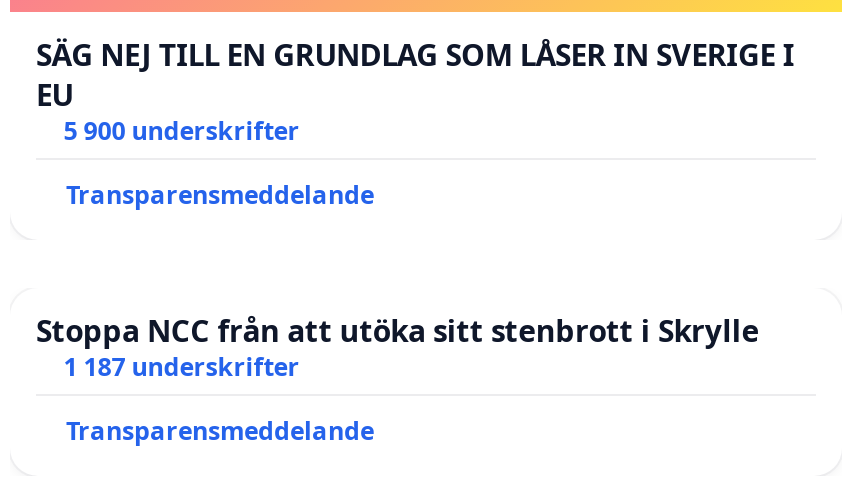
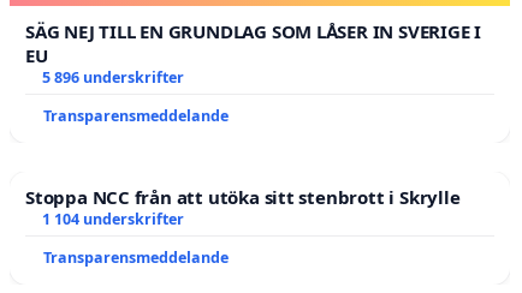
[64,113,300,147] 5 900 underskrifter -> [42,67,184,87] 5 896 underskrifter
[64,349,300,383] 1 187 underskrifter -> [42,209,184,229] 1 104 underskrifter

